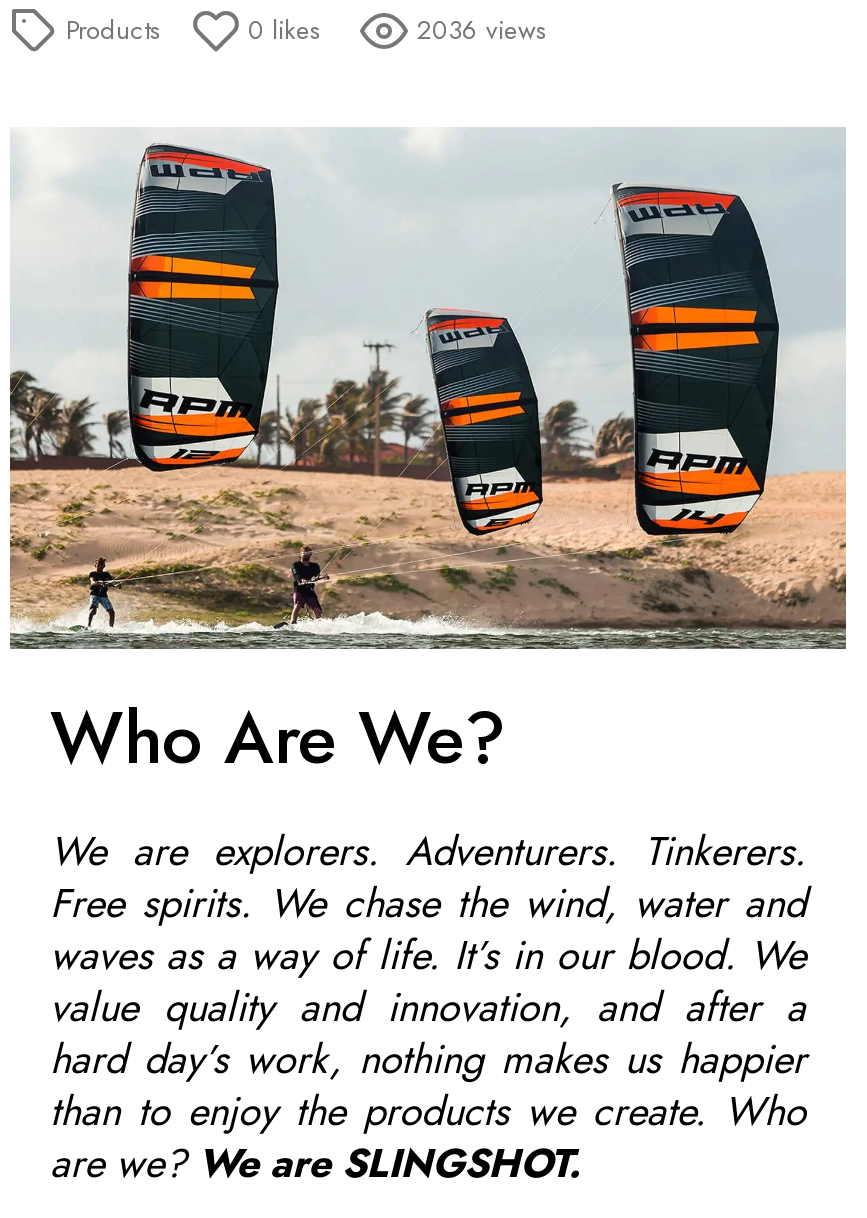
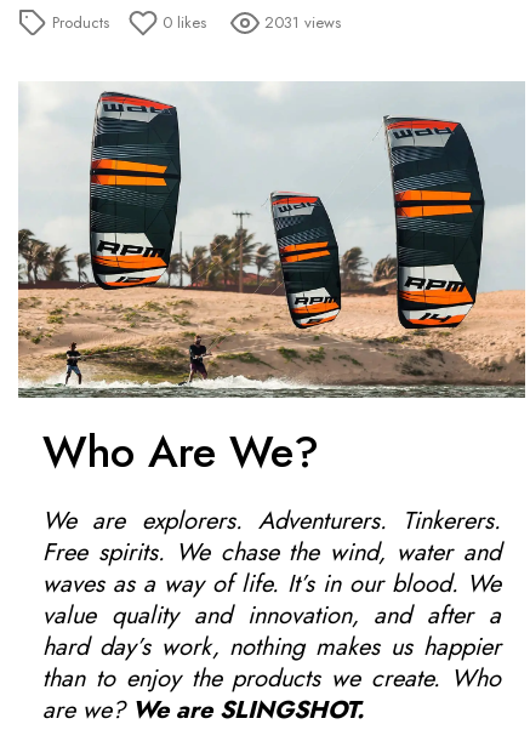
[416,11,546,49] 2036 views -> [264,11,341,34] 2031 views

